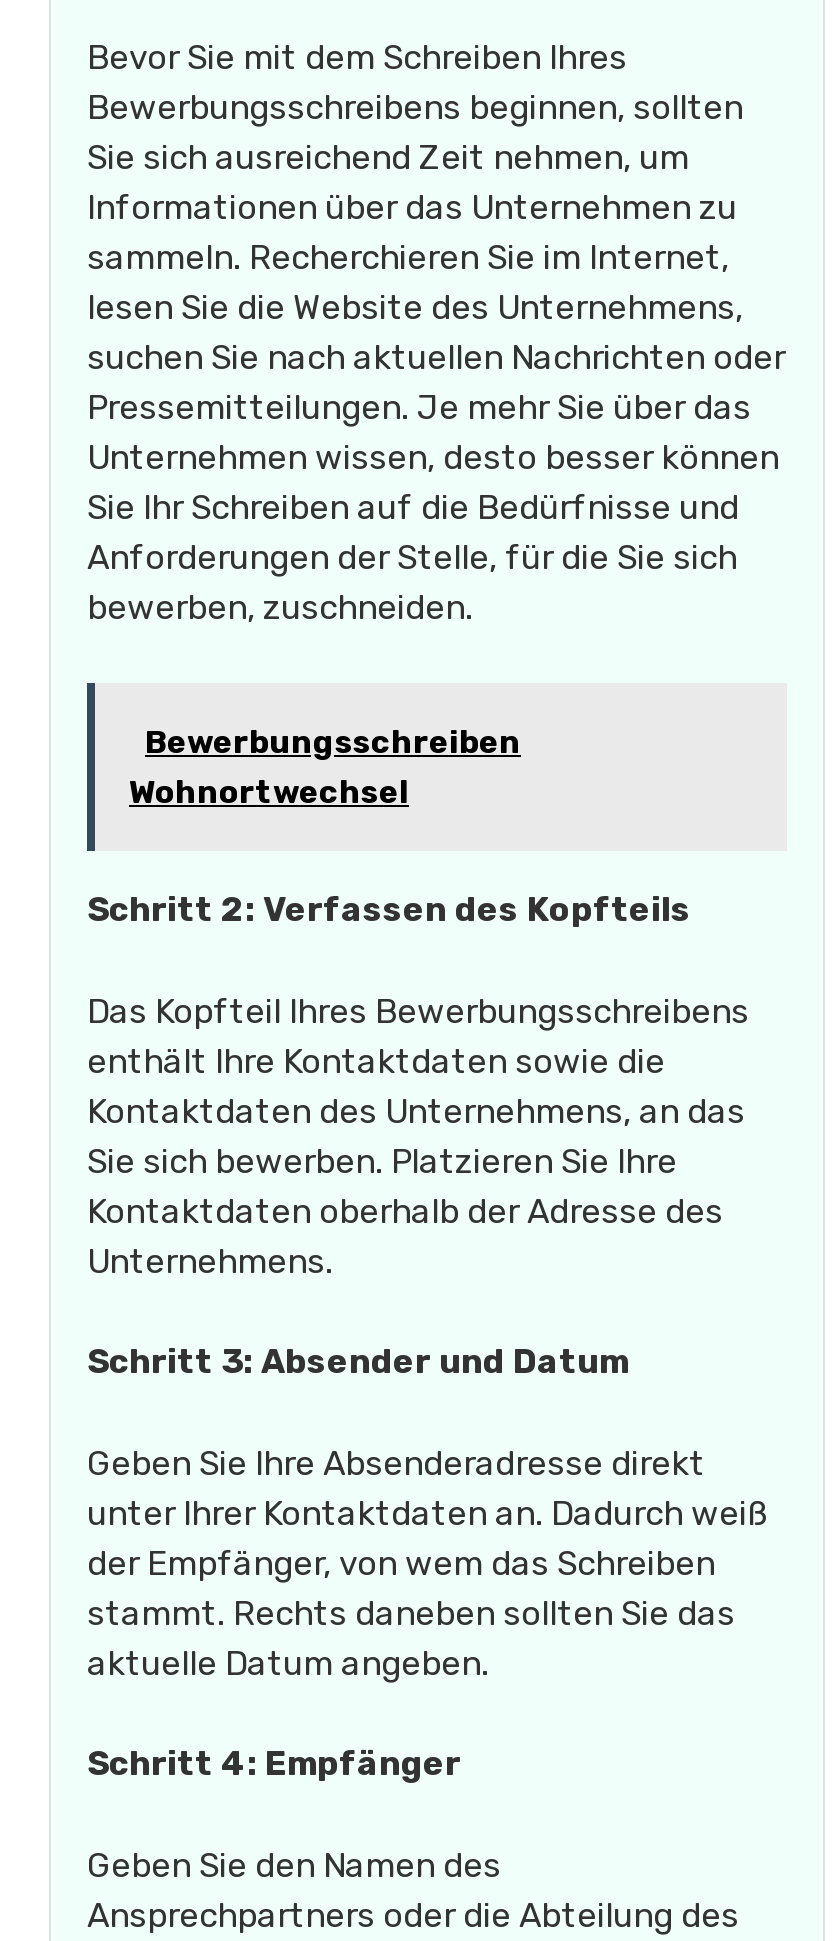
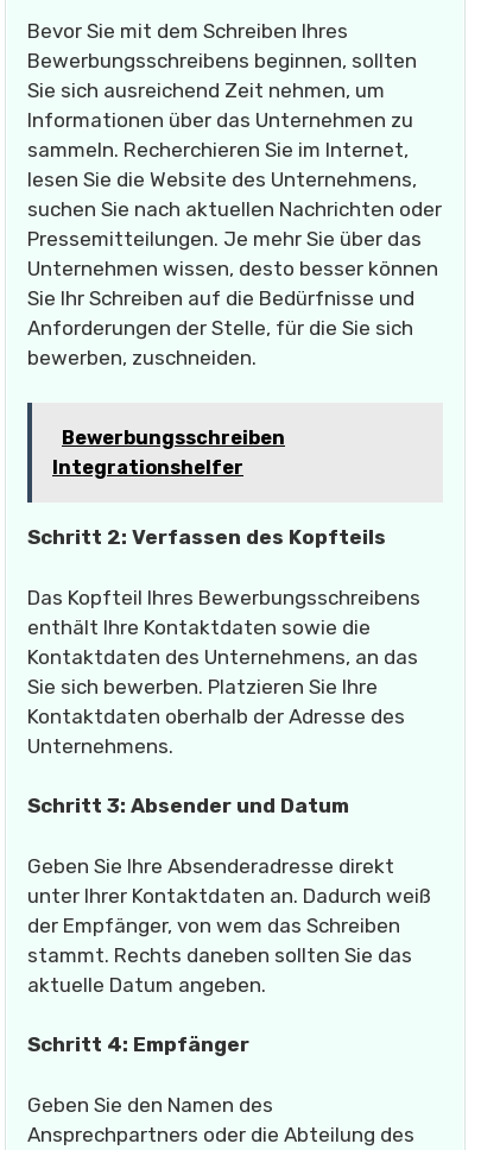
[129,773,409,811] Wohnortwechsel -> [52,456,243,479] Integrationshelfer

